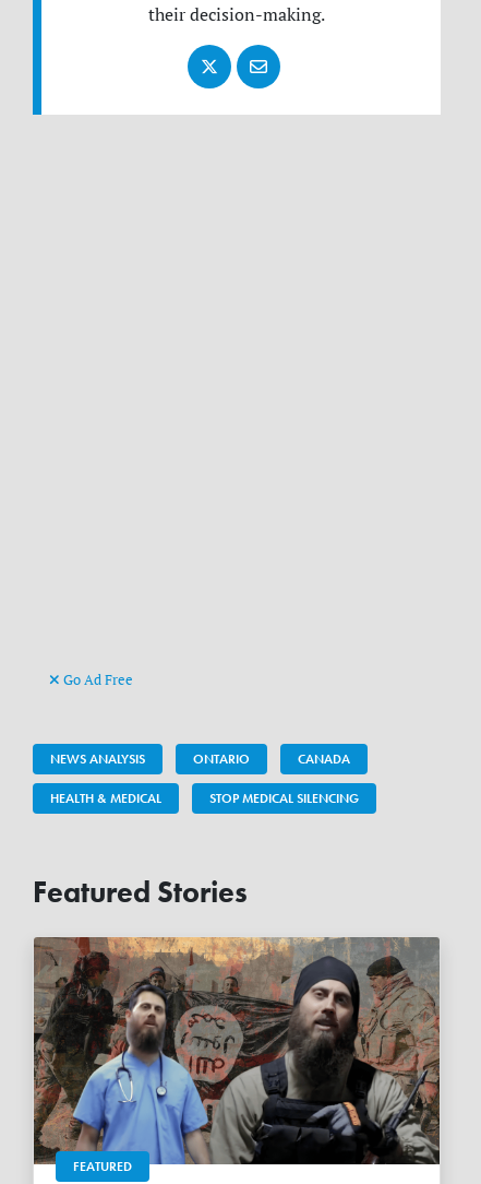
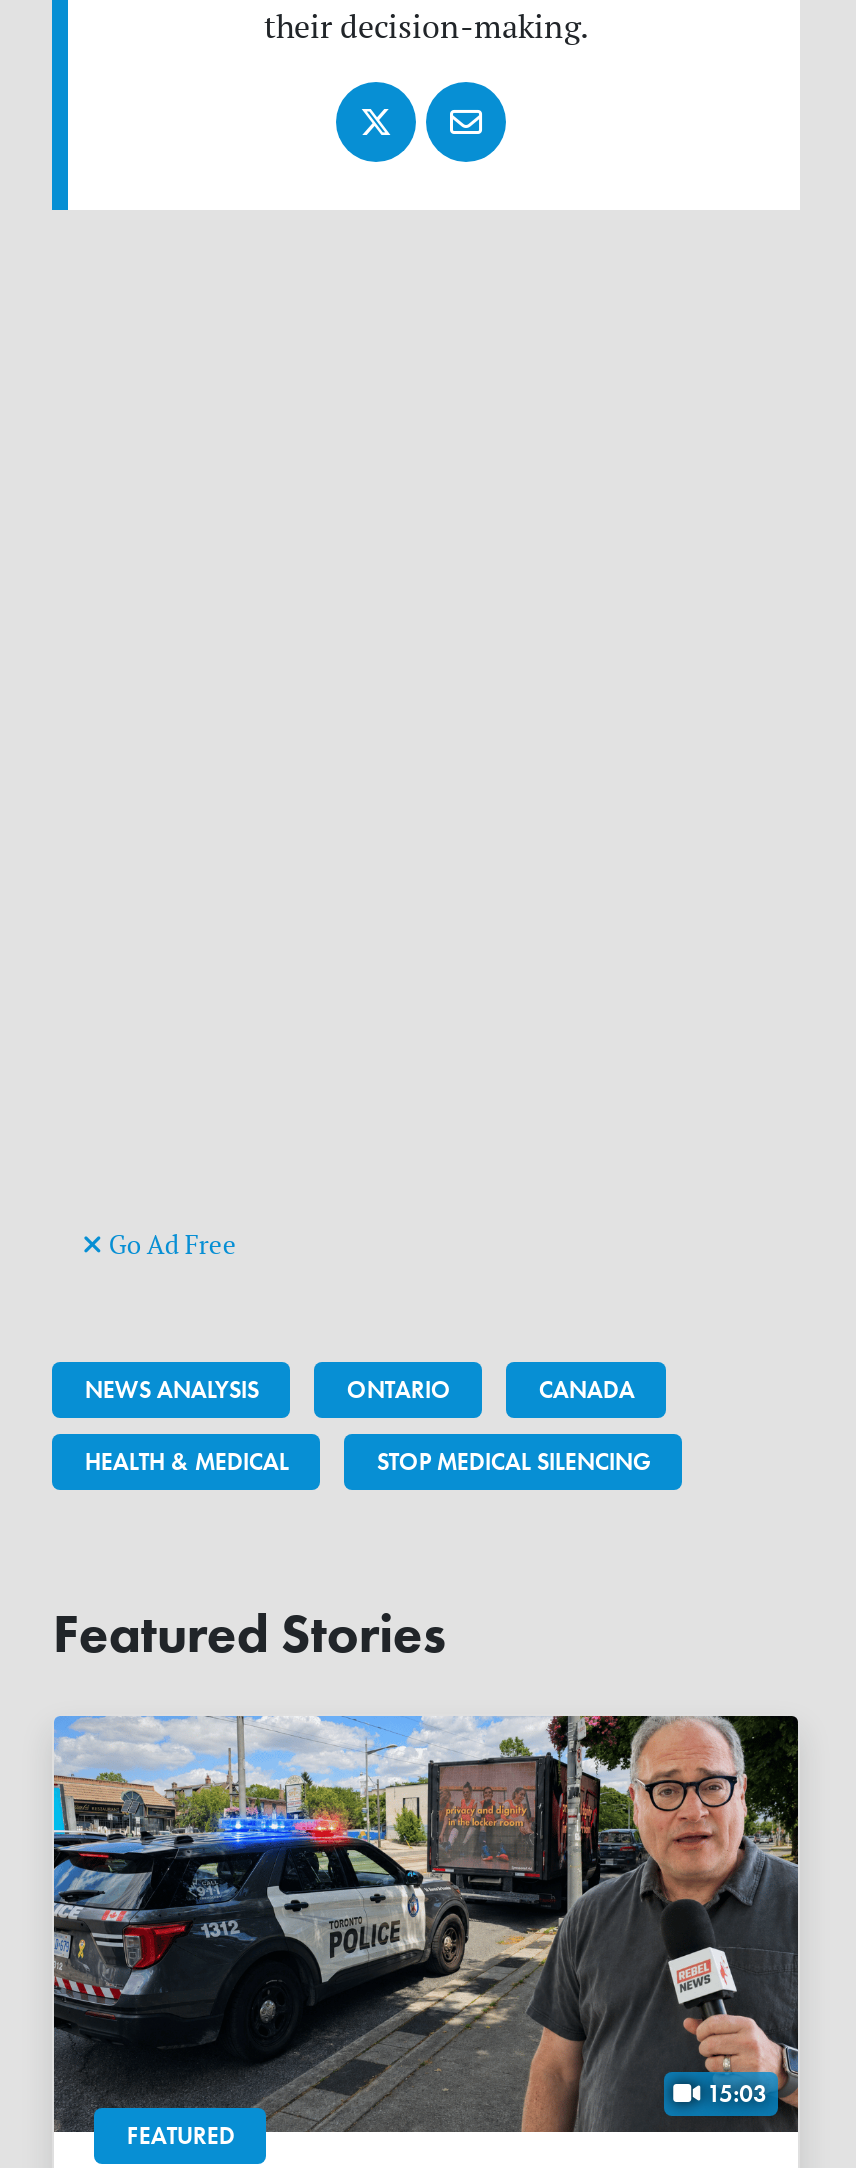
none -> [701,2078,767,2110] 15:03
[33,936,440,1165] [image] -> [52,1714,798,2134] [image]

